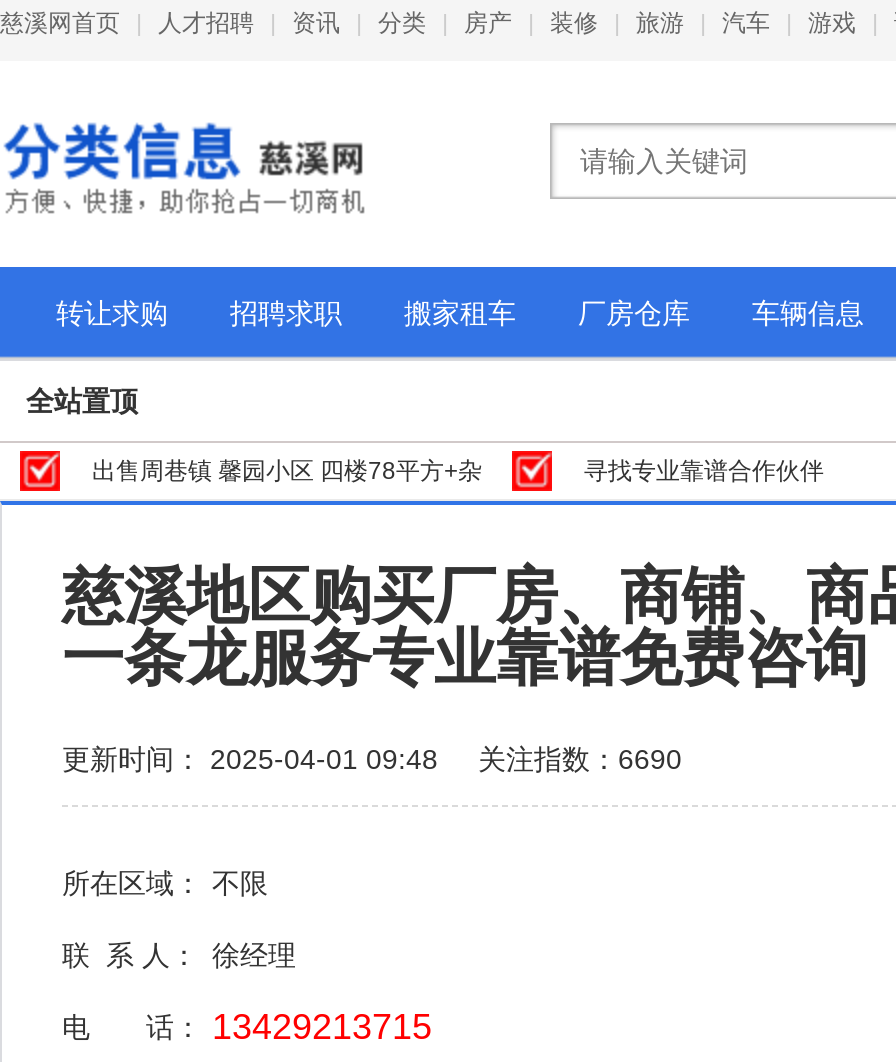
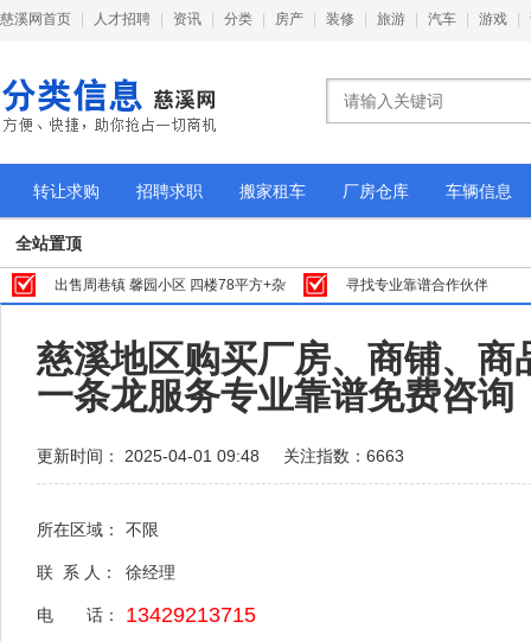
[62,743,682,775] 更新时间： 2025-04-01 09:48 关注指数：6690 -> [37,446,404,465] 更新时间： 2025-04-01 09:48 关注指数：6663

